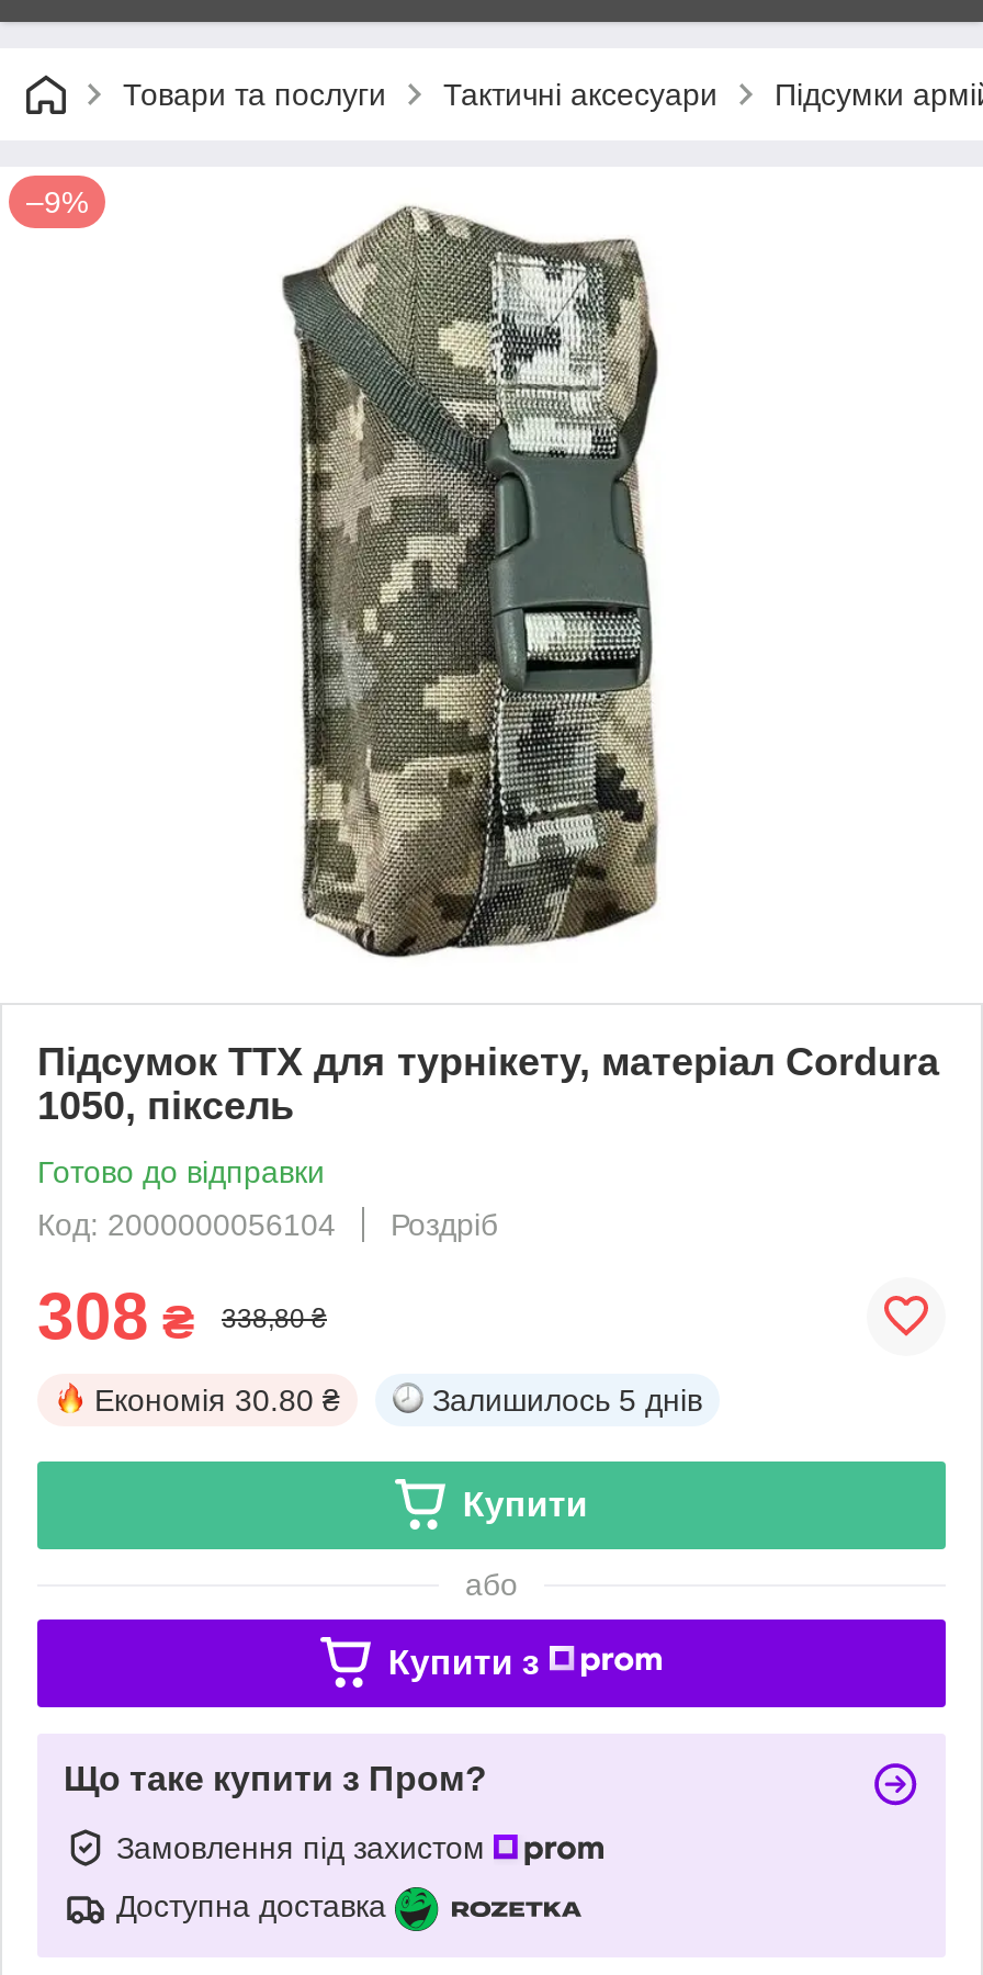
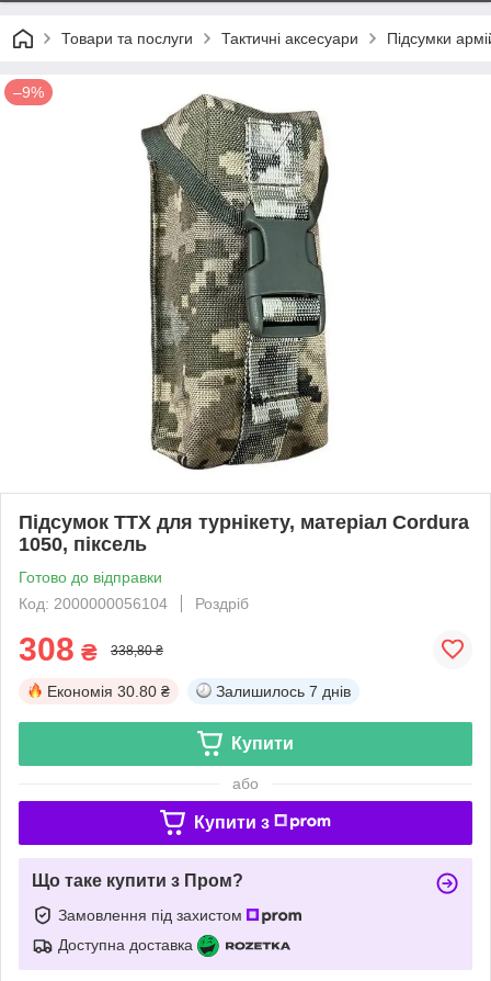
[432,1382,702,1417] Залишилось 5 днів -> [216,682,351,700] Залишилось 7 днів

